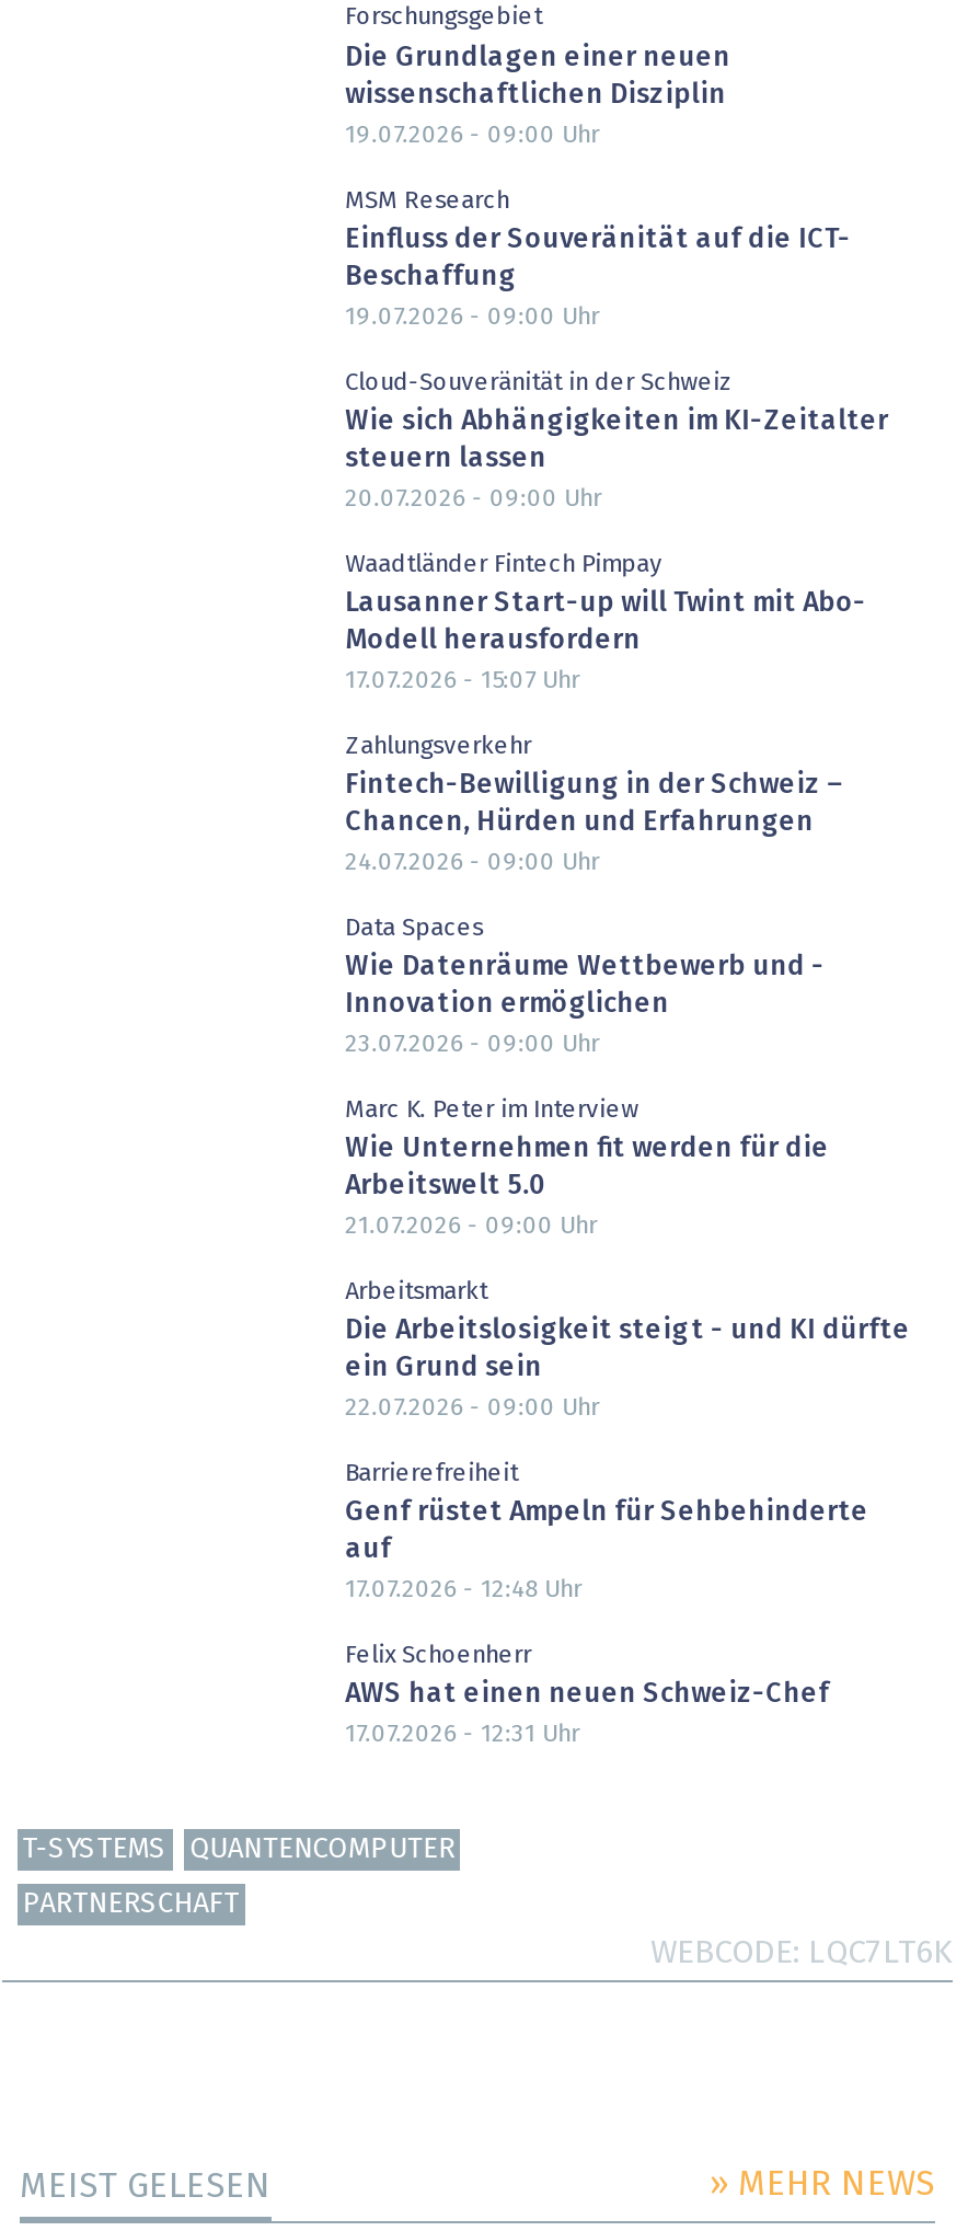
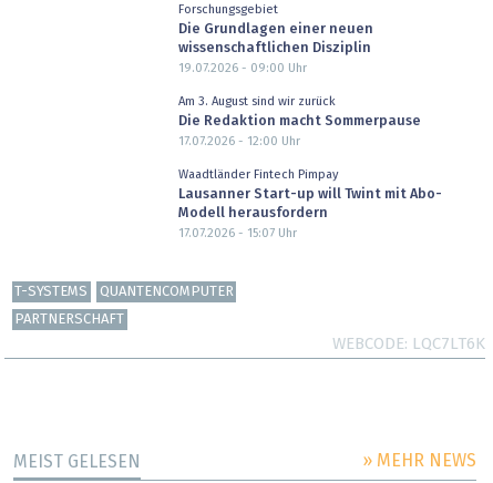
[345,188,888,510] MSM Research | Einfluss der Souveränität auf die ICT- | Beschaffung | 19.07.2026 - 09:00 Uhr | Cloud-Souveränität in der Schweiz | Wie sich Abhängigkeiten im KI-Zeitalter | steuern lassen | 20.07.2026 - 09:00 Uhr -> [178,95,421,147] Am 3. August sind wir zurück | Die Redaktion macht Sommerpause | 17.07.2026 - 12:00 Uhr
[345,733,910,1746] Zahlungsverkehr | Fintech-Bewilligung in der Schweiz – | Chancen, Hürden und Erfahrungen | 24.07.2026 - 09:00 Uhr | Data Spaces | Wie Datenräume Wettbewerb und | Innovation ermöglichen | 23.07.2026 - 09:00 Uhr | Marc K. Peter im Interview | Wie Unternehmen fit werden für die | Arbeitswelt 5.0 | 21.07.2026 - 09:00 Uhr | Arbeitsmarkt | Die Arbeitslosigkeit steigt - und KI dürfte | ein Grund sein | 22.07.2026 - 09:00 Uhr | Barrierefreiheit | Genf rüstet Ampeln für Sehbehinderte | auf | 17.07.2026 - 12:48 Uhr | Felix Schoenherr | AWS hat einen neuen Schweiz-Chef | 17.07.2026 - 12:31 Uhr -> none

